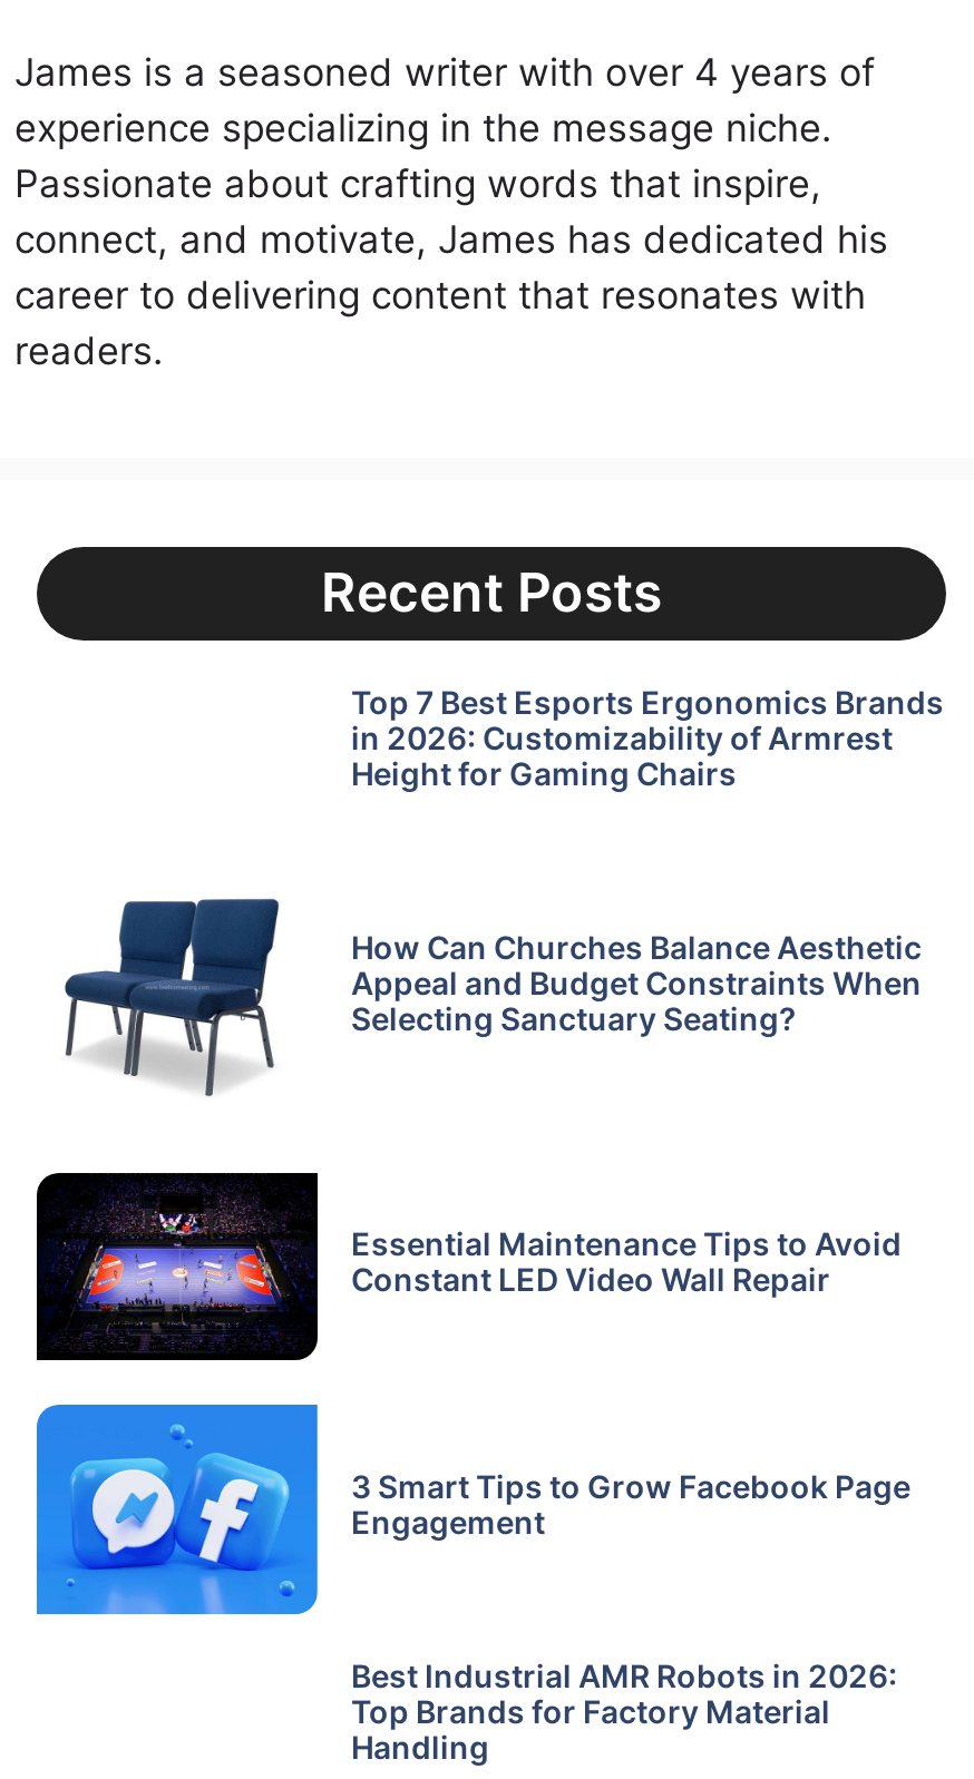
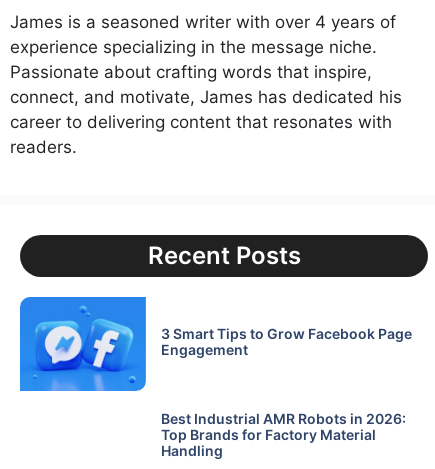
[351,684,944,793] Top 7 Best Esports Ergonomics Brands | in 2026: Customizability of Armrest | Height for Gaming Chairs -> none
[64,897,922,1097] [image] | How Can Churches Balance Aesthetic | Appeal and Budget Constraints When | Selecting Sanctuary Seating? -> none
[35,1171,902,1362] [image] | Essential Maintenance Tips to Avoid | Constant LED Video Wall Repair -> none

